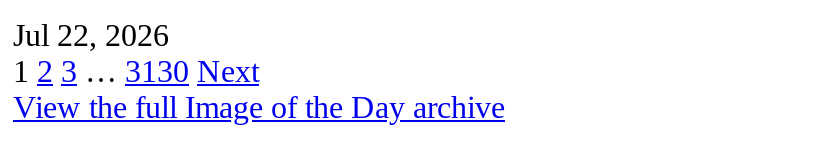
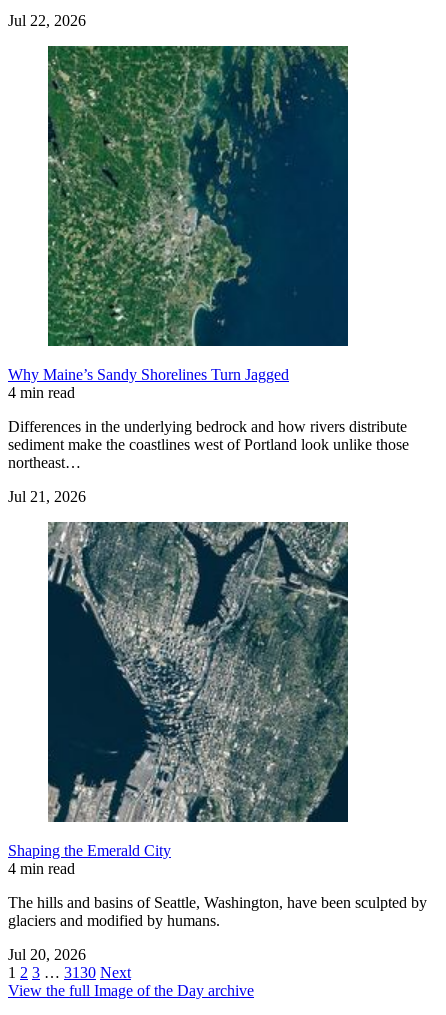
none -> [8,45,409,505] [image] | Why Maine’s Sandy Shorelines Turn Jagged | 4 min read | Differences in the underlying bedrock and how rivers distribute | sediment make the coastlines west of Portland look unlike those | northeast… | Jul 21, 2026
none -> [8,521,427,963] [image] | Shaping the Emerald City | 4 min read | The hills and basins of Seattle, Washington, have been sculpted by | glaciers and modified by humans. | Jul 20, 2026

